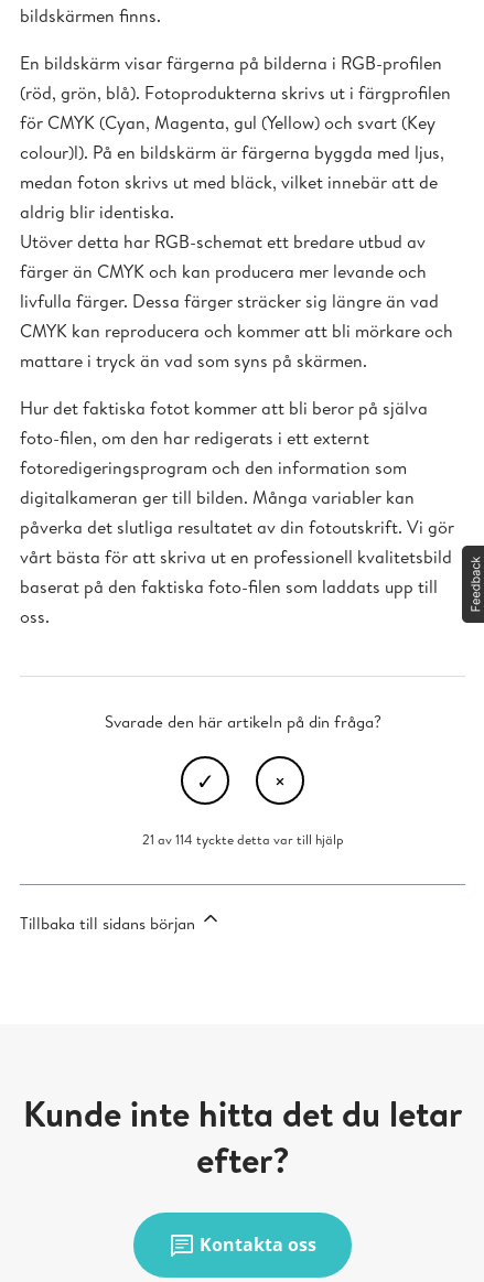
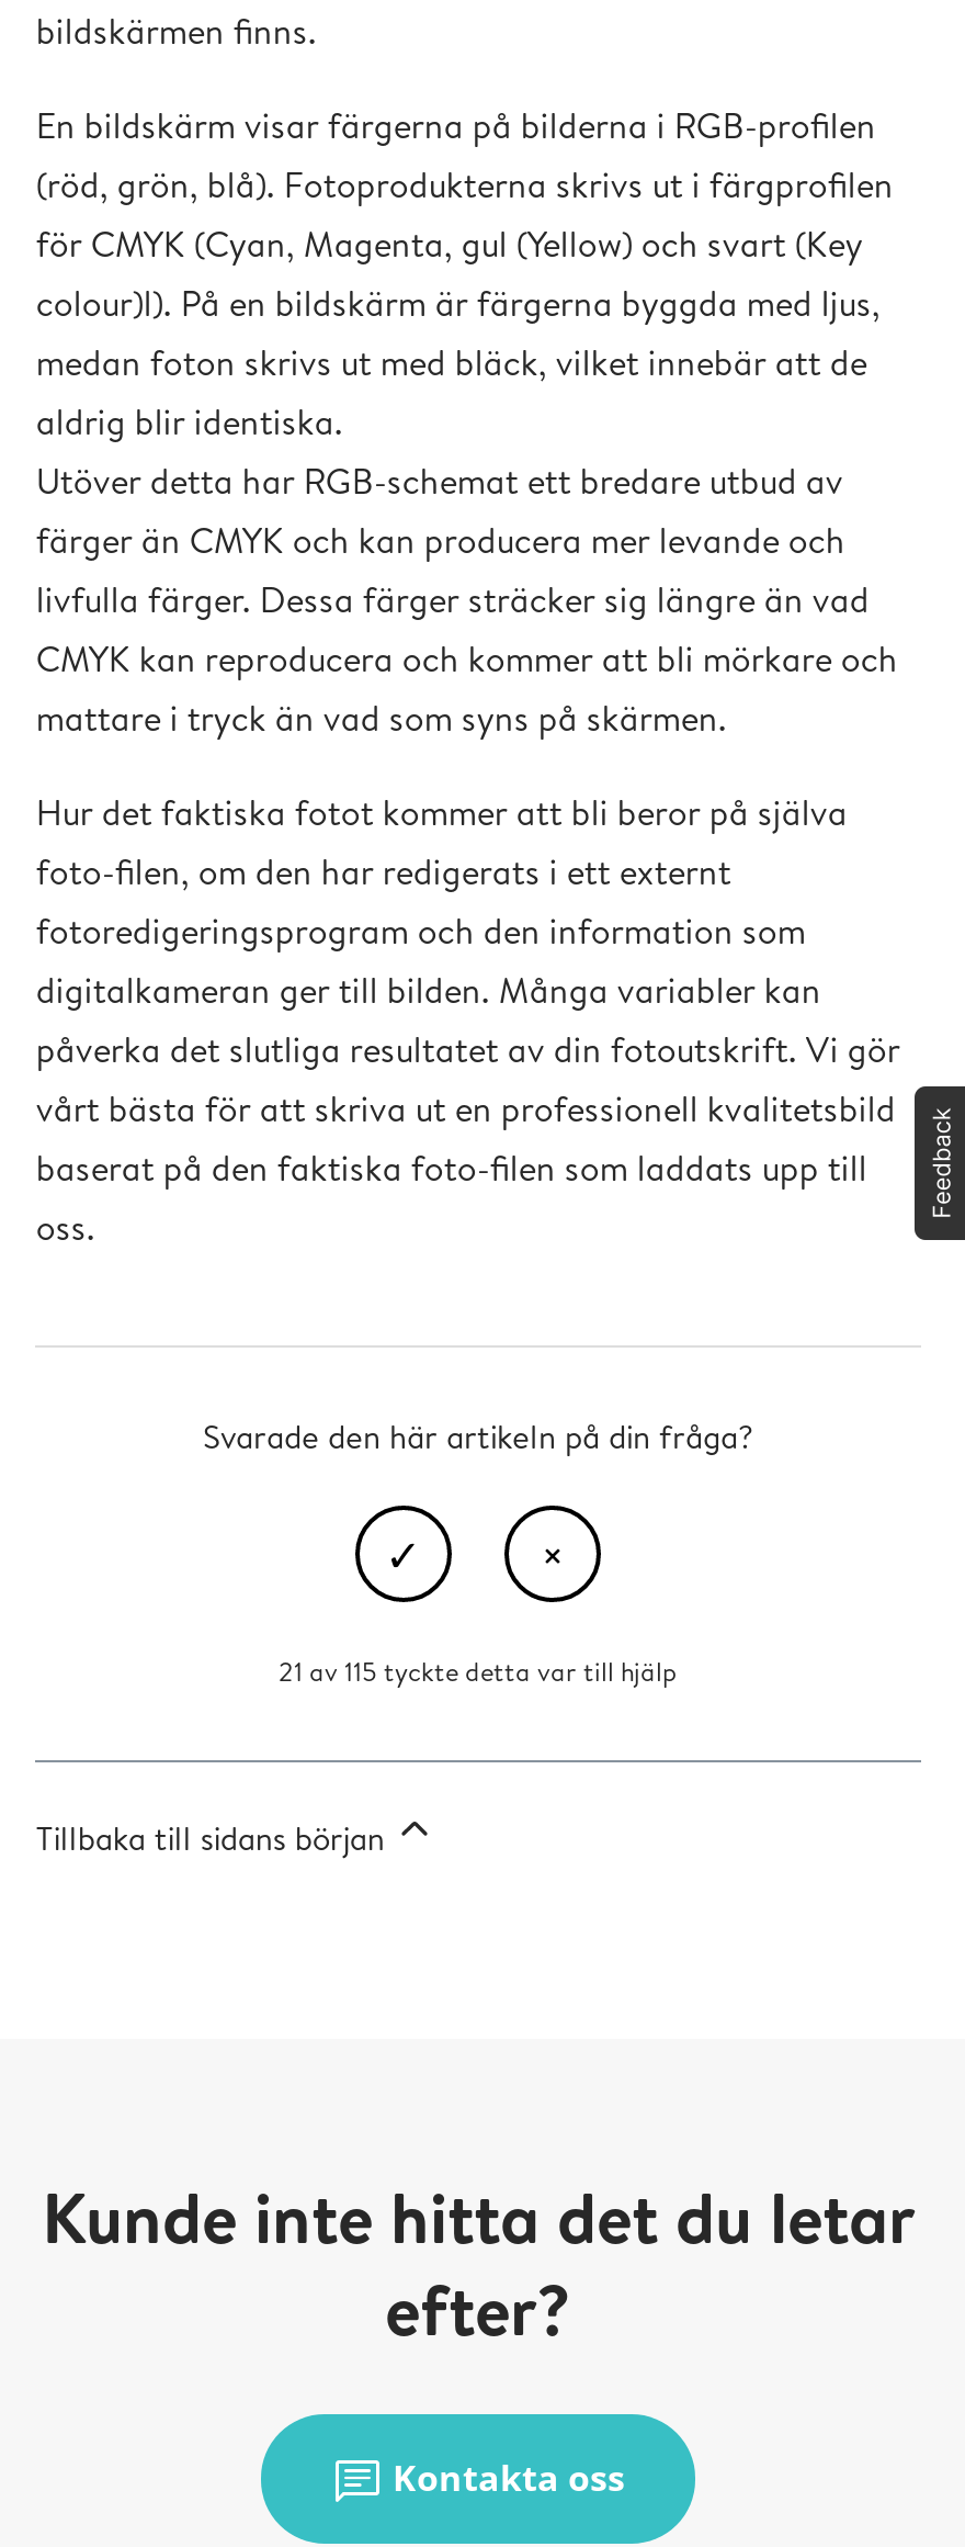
[142,830,343,849] 21 av 114 tyckte detta var till hjälp -> [279,1653,678,1690] 21 av 115 tyckte detta var till hjälp

